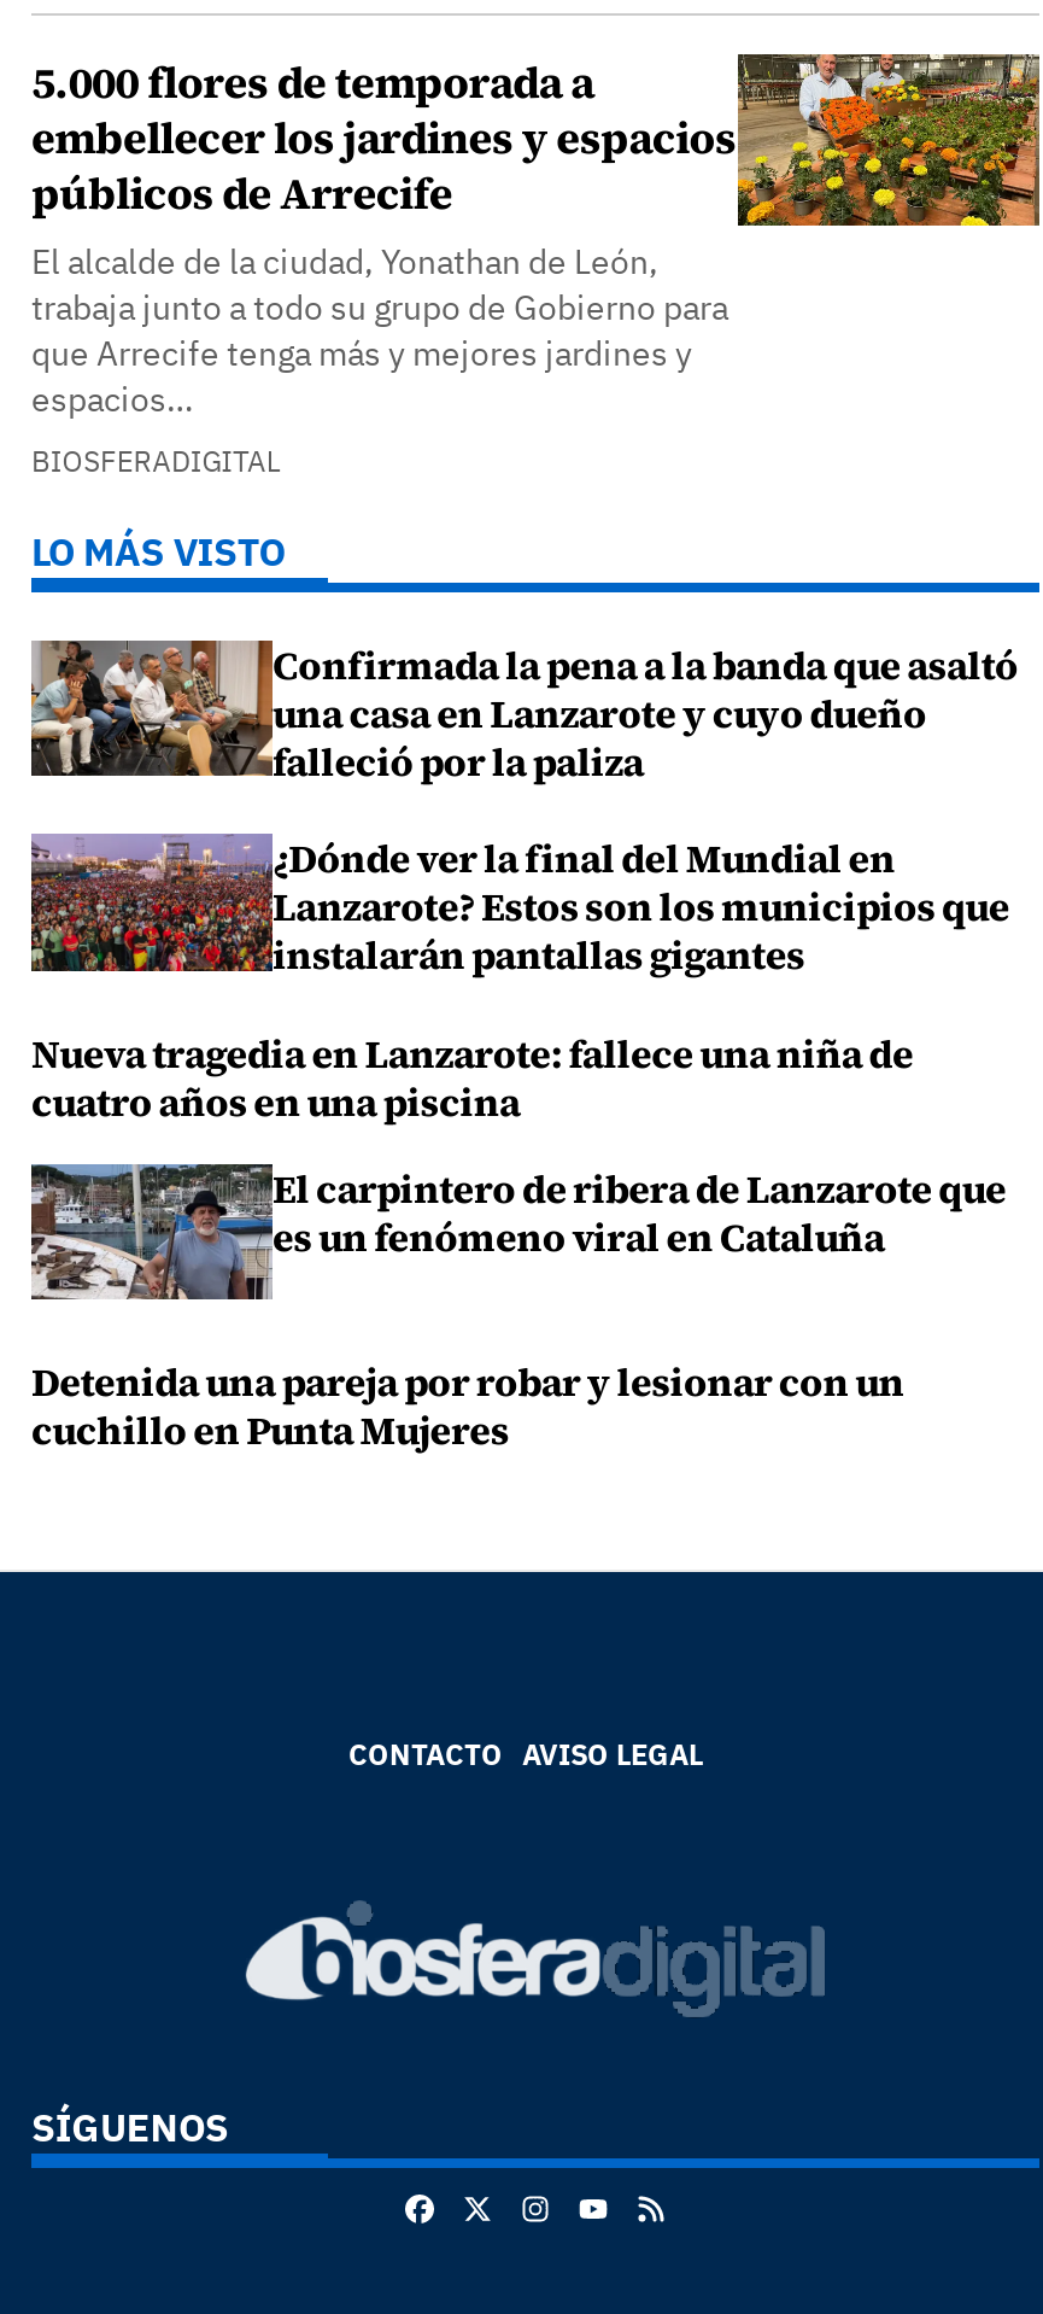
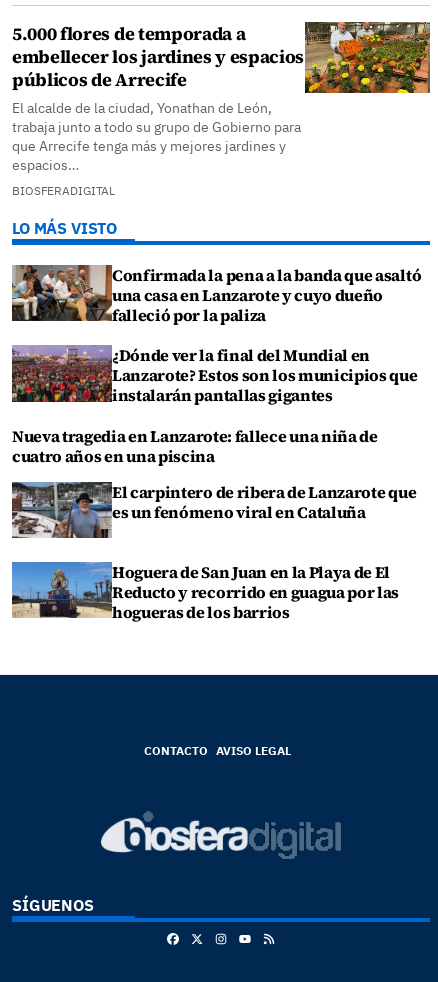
[31,1354,904,1456] Detenida una pareja por robar y lesionar con un | cuchillo en Punta Mujeres -> [112,561,399,623] Hoguera de San Juan en la Playa de El | Reducto y recorrido en guagua por las | hogueras de los barrios

